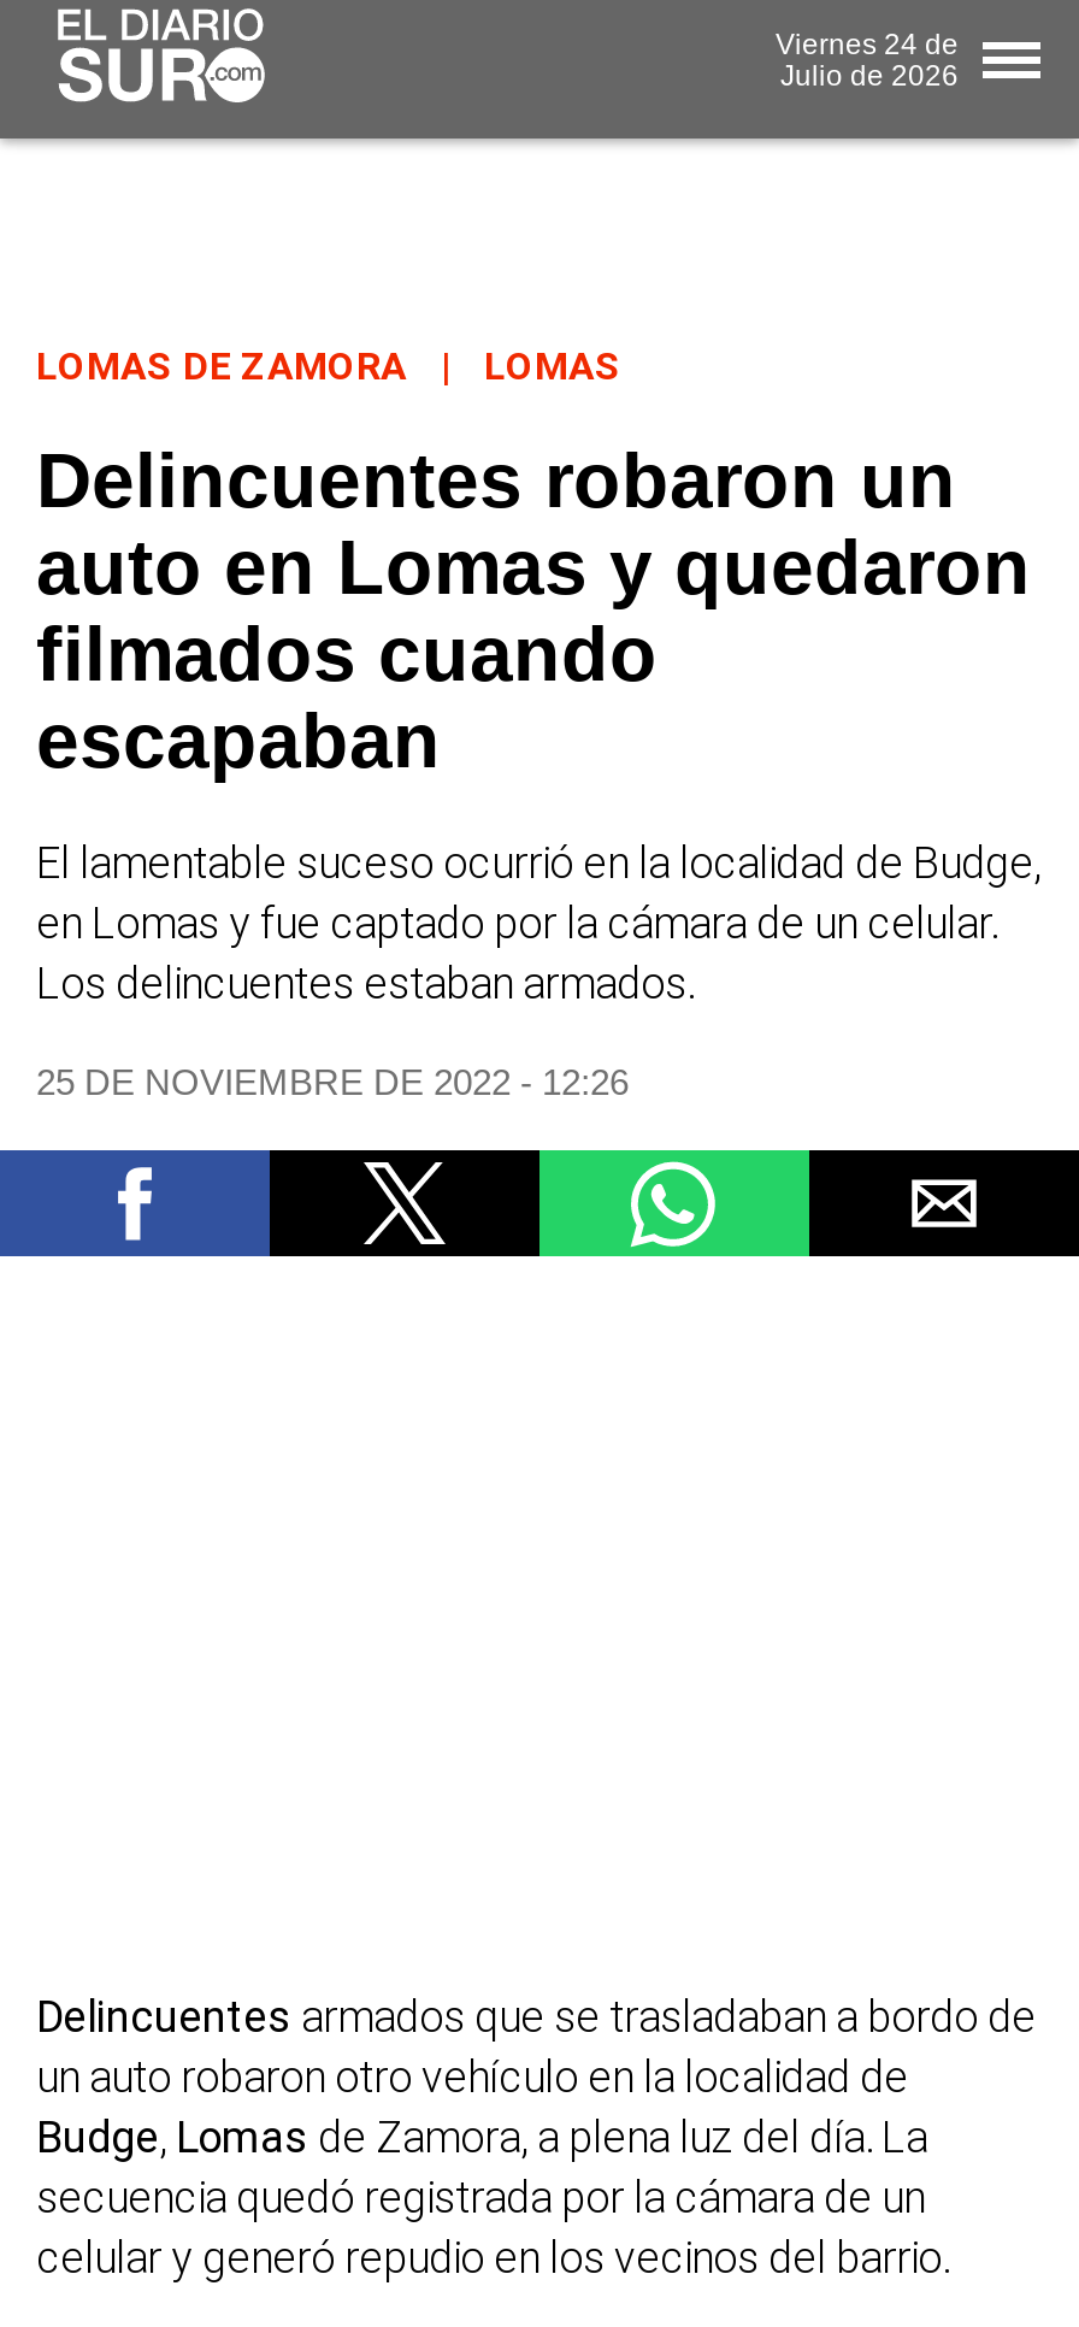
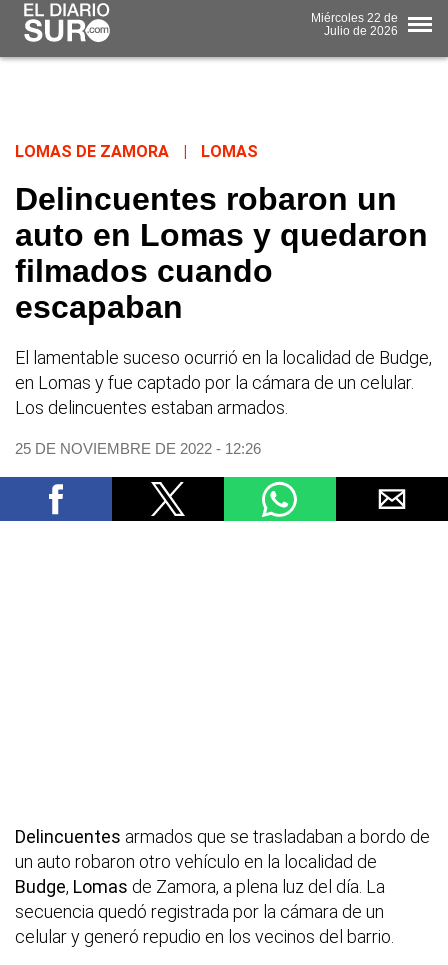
[776,26,959,60] Viernes 24 de -> [311,10,398,24] Miércoles 22 de

